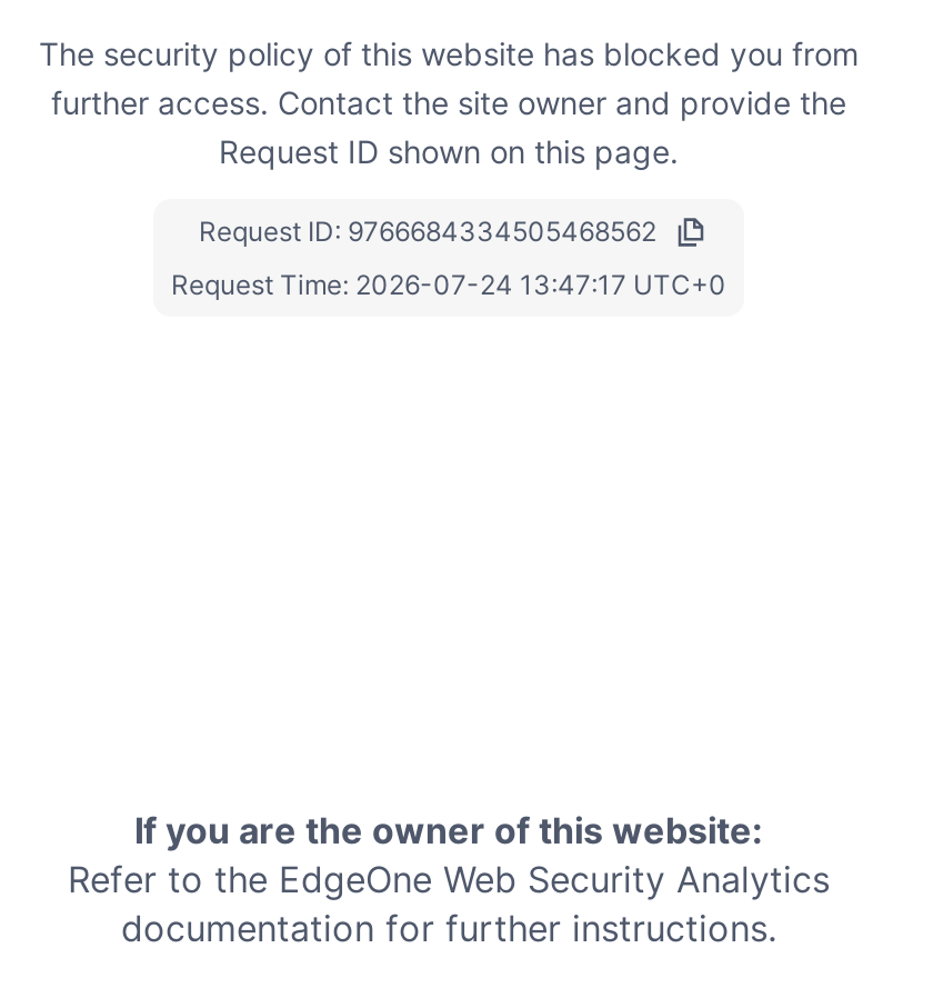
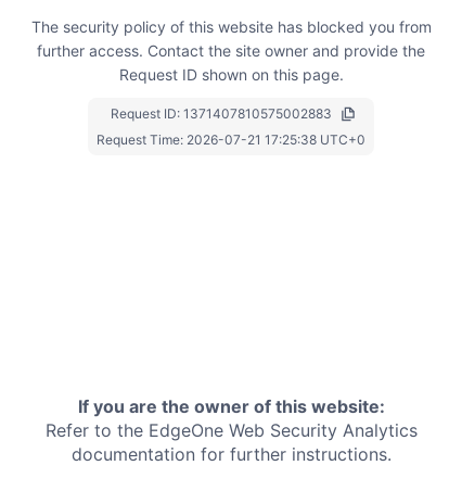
[199,214,656,247] Request ID: 9766684334505468562 -> [110,105,331,121] Request ID: 1371407810575002883
[171,267,726,300] Request Time: 2026-07-24 13:47:17 UTC+0 -> [97,131,365,147] Request Time: 2026-07-21 17:25:38 UTC+0

